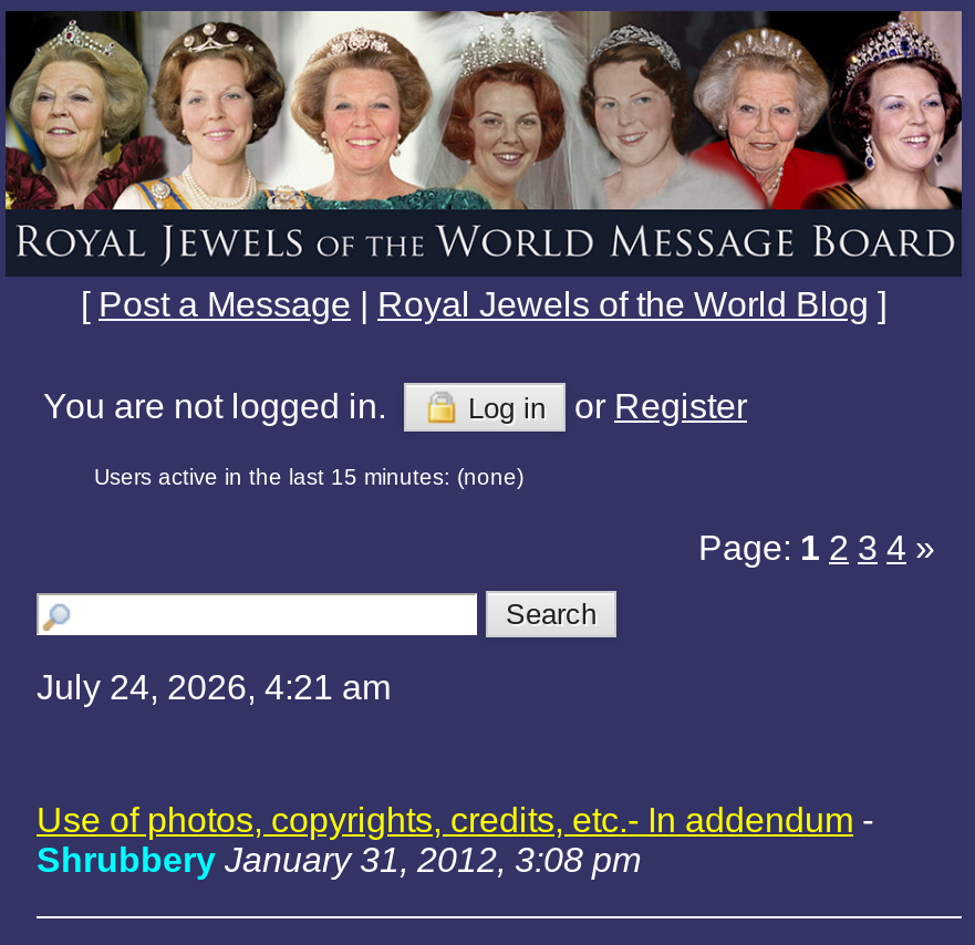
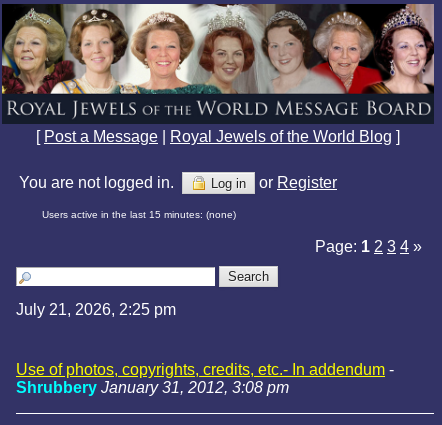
[37,668,408,706] July 24, 2026, 4:21 am -> [16,301,184,318] July 21, 2026, 2:25 pm

